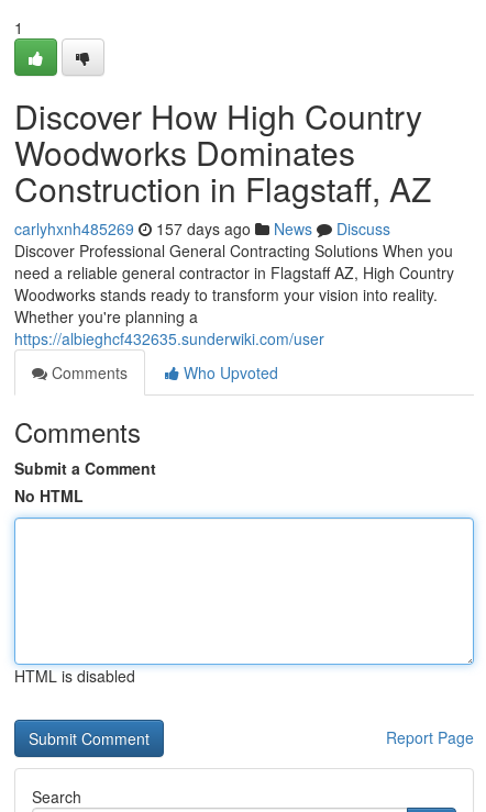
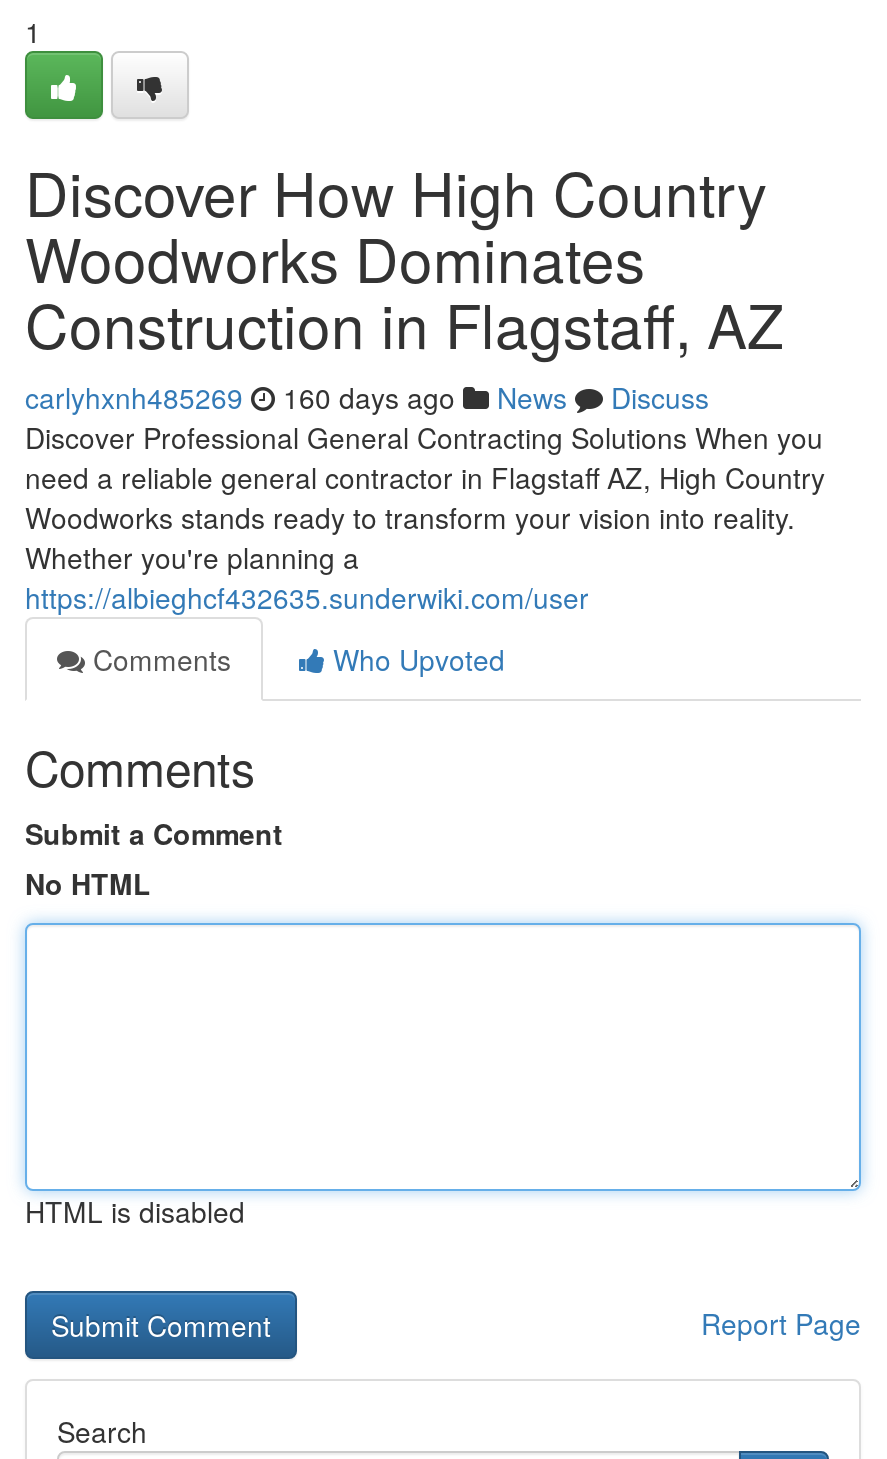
[14,218,390,240] carlyhxnh485269 157 days ago News Discuss -> [25,377,709,417] carlyhxnh485269 160 days ago News Discuss

